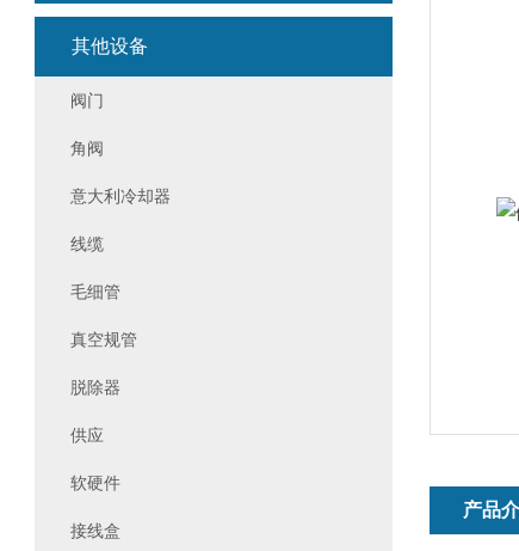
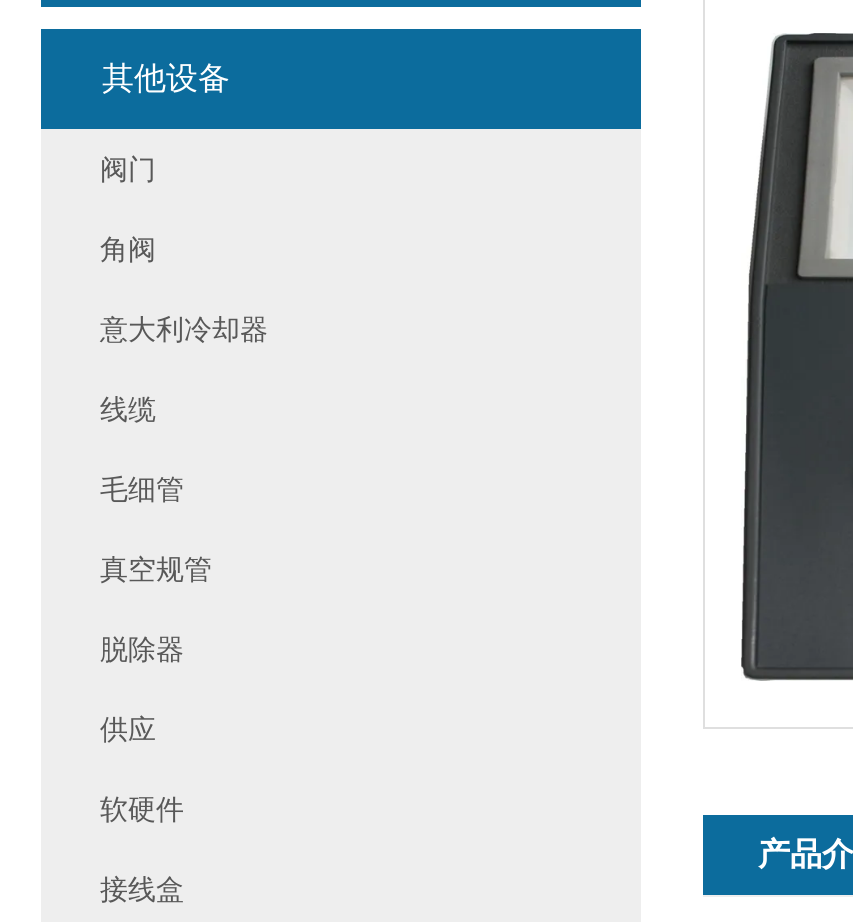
none -> [739,31,847,683] [image]

